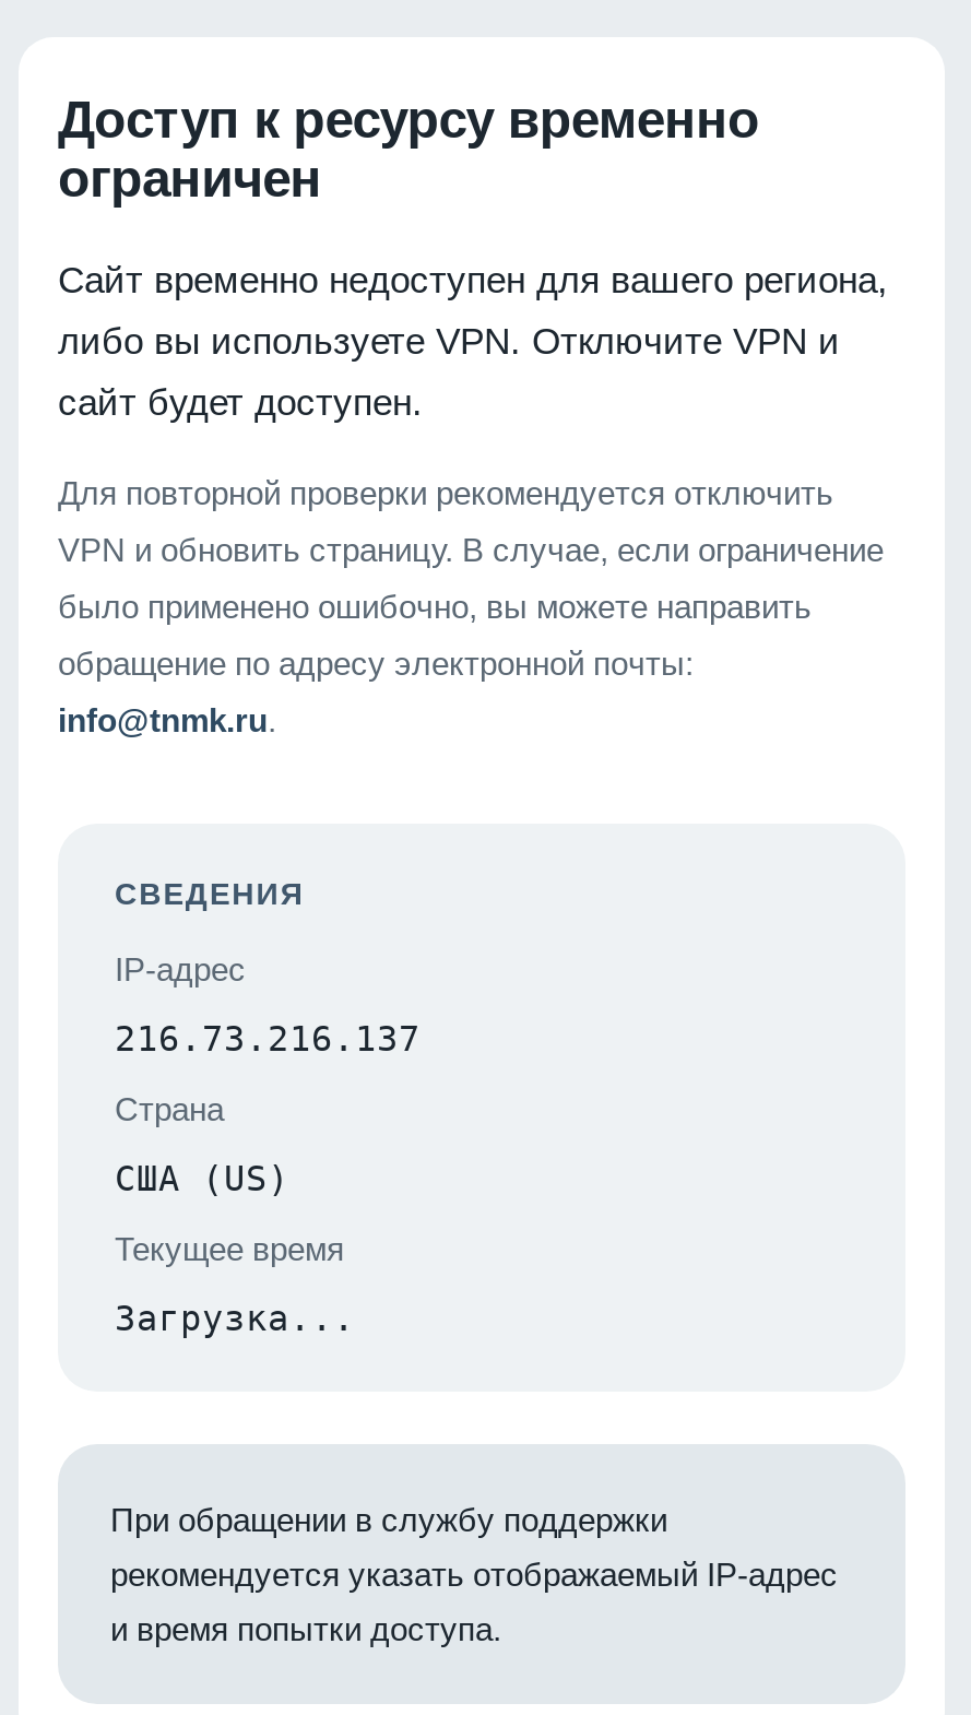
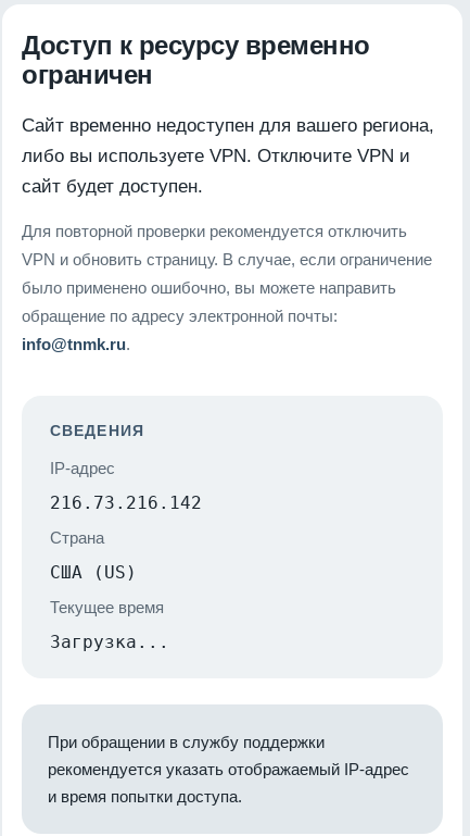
[115,1017,421,1058] 216.73.216.137 -> [50,492,202,513] 216.73.216.142

